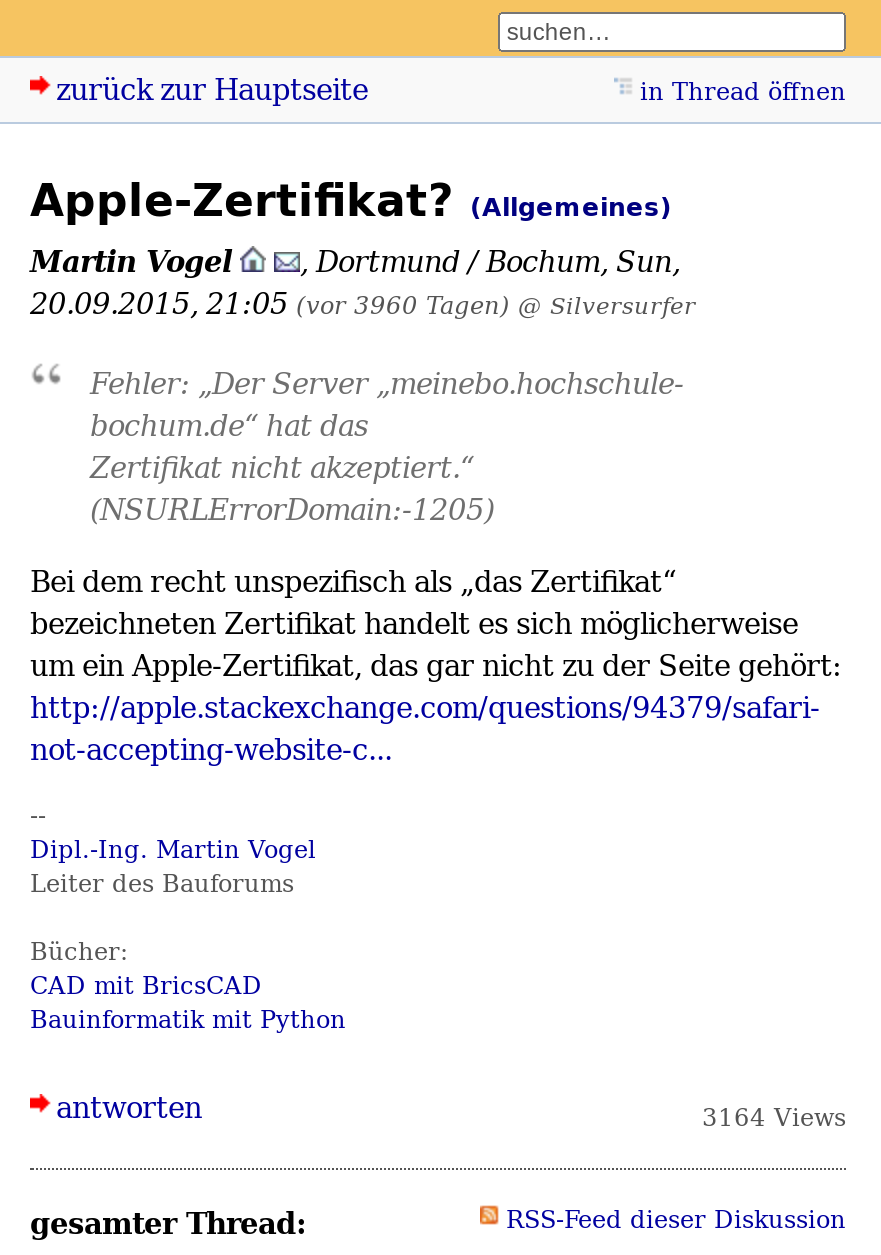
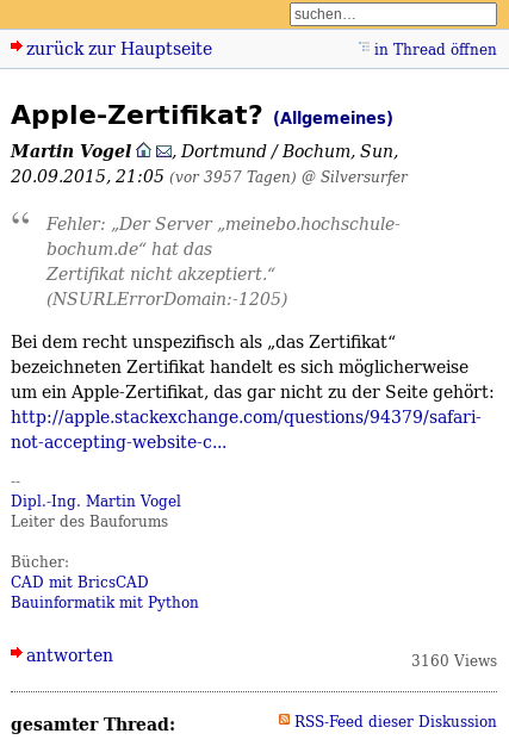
[30,282,696,324] 20.09.2015, 21:05 (vor 3960 Tagen) @ Silversurfer -> [11,163,408,188] 20.09.2015, 21:05 (vor 3957 Tagen) @ Silversurfer
[702,1100,846,1134] 3164 Views -> [411,651,497,671] 3160 Views

